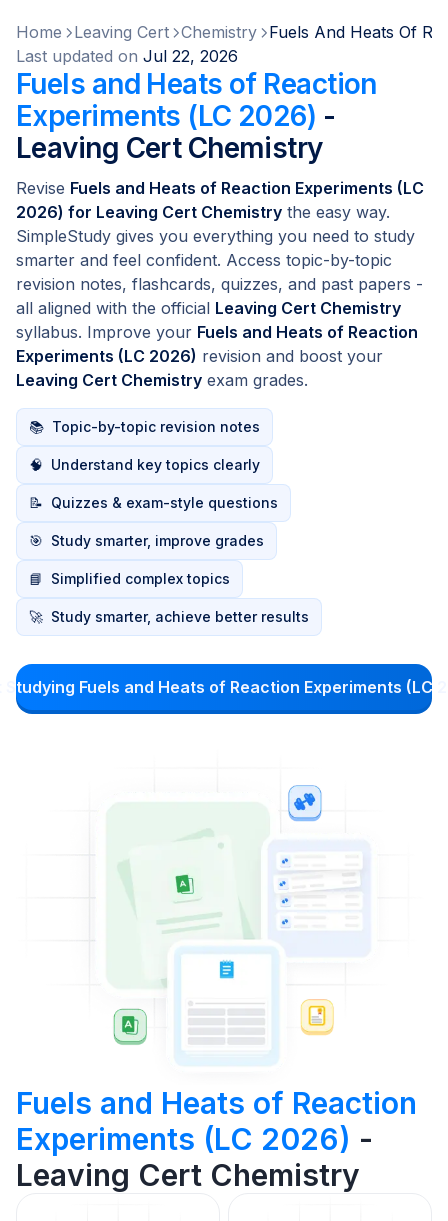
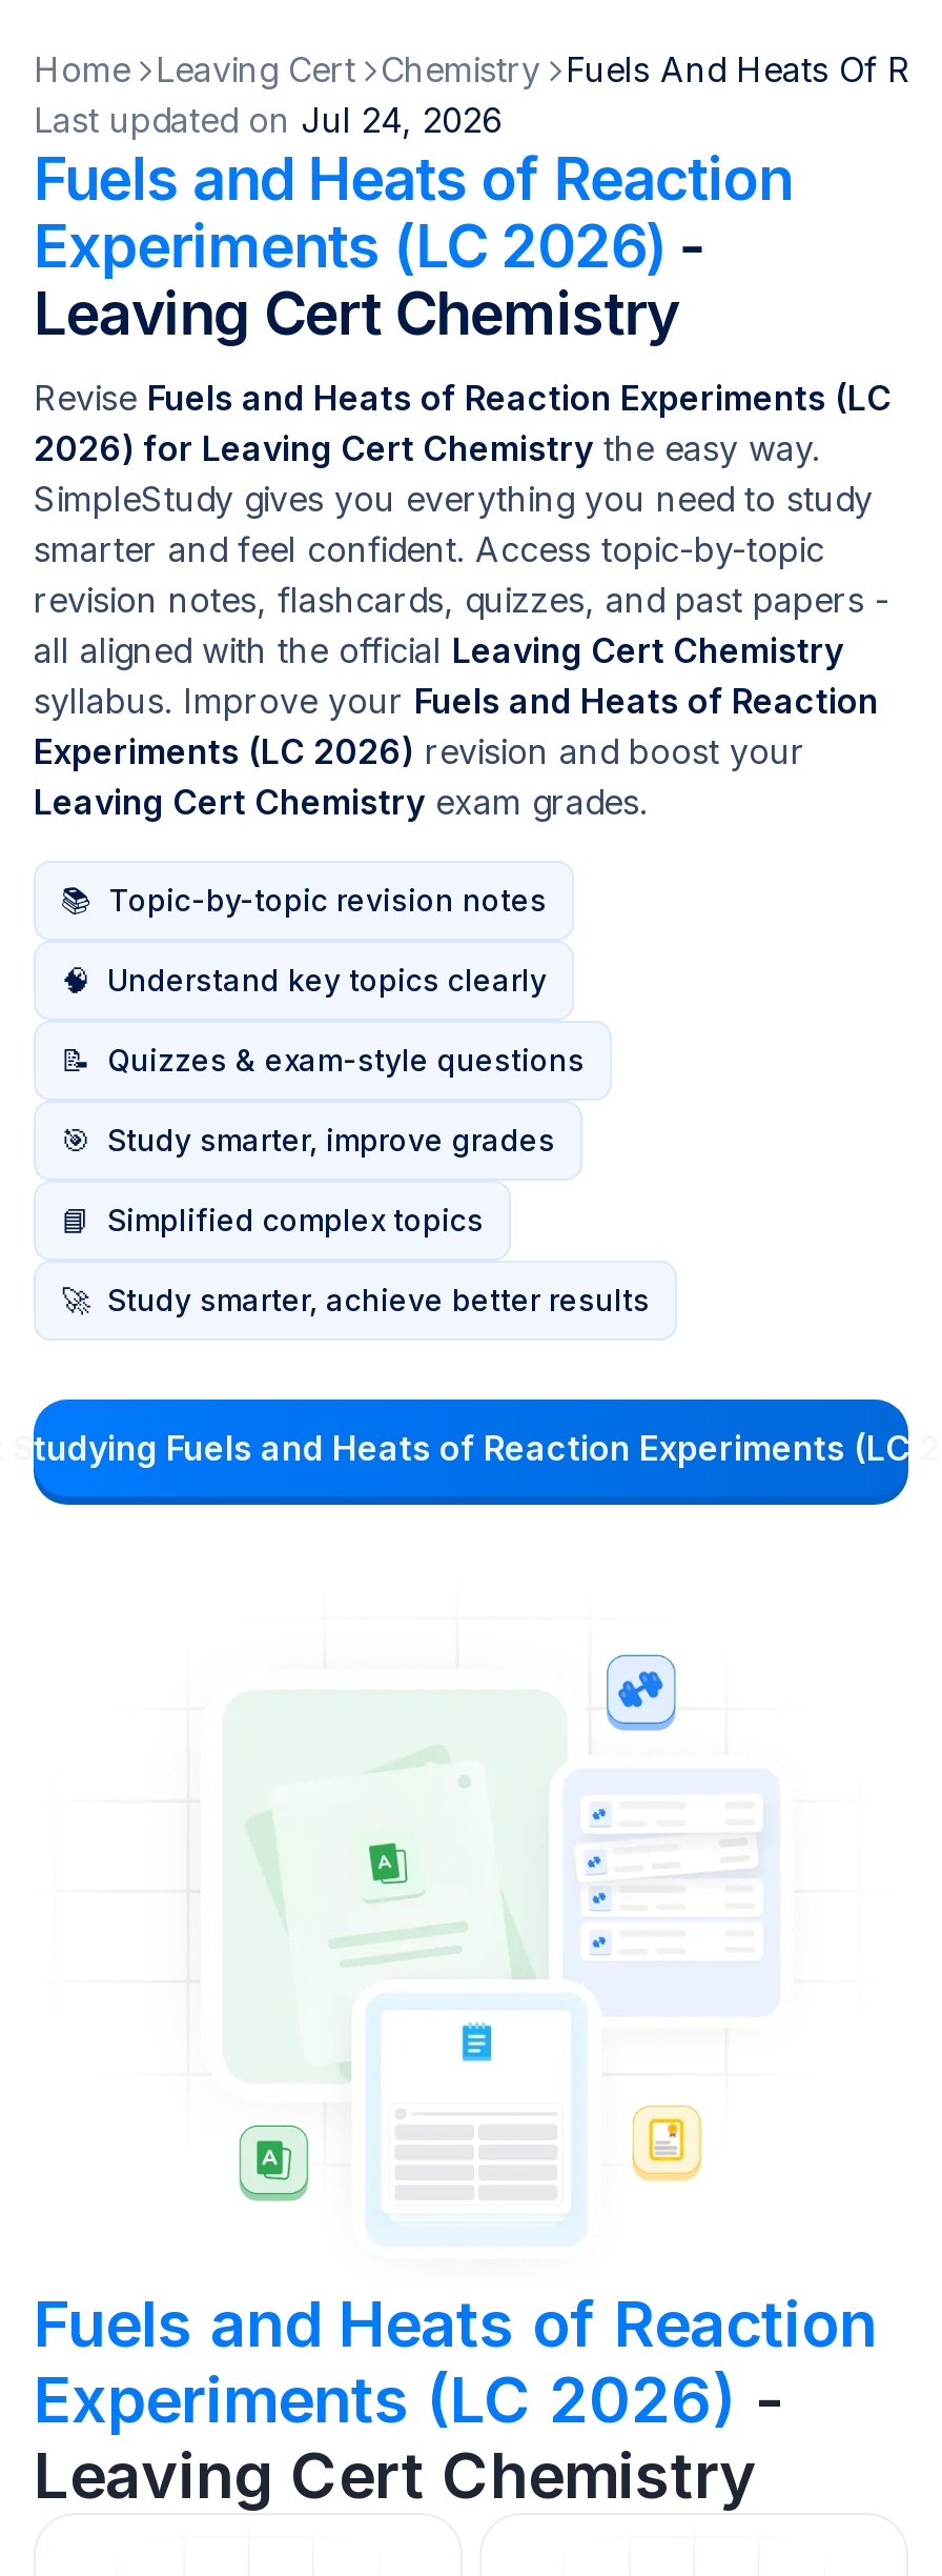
[16,46,238,66] Last updated on Jul 22, 2026 -> [34,99,503,141] Last updated on Jul 24, 2026

